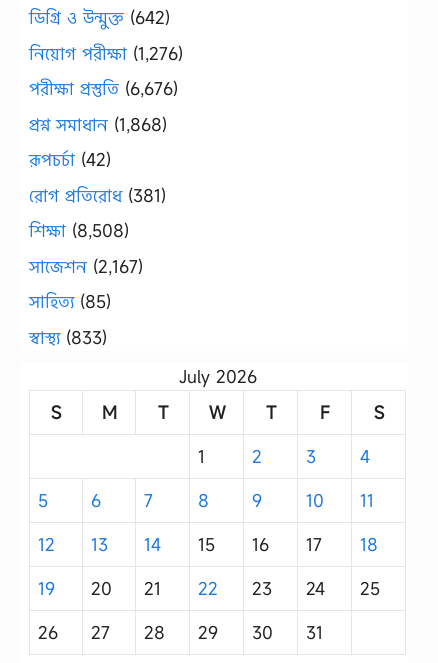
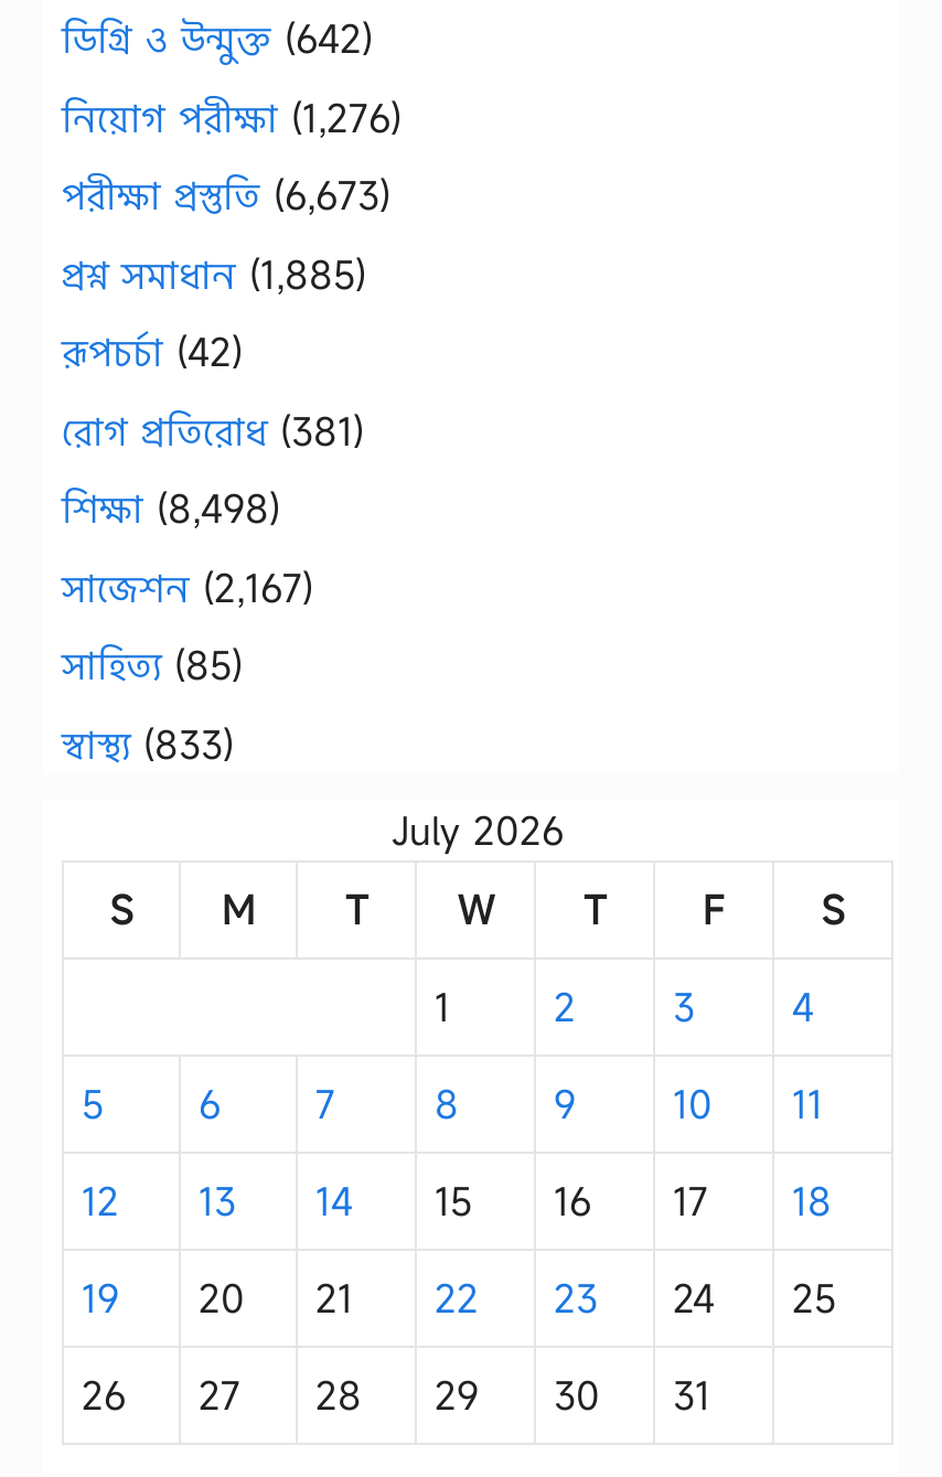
[29,77,178,100] পরীক্ষা প্রস্তুতি (6,676) -> [62,170,390,221] পরীক্ষা প্রস্তুতি (6,673)
[29,112,167,135] প্রশ্ন সমাধান (1,868) -> [62,248,366,299] প্রশ্ন সমাধান (1,885)
[29,219,129,242] শিক্ষা (8,508) -> [62,483,280,534] শিক্ষা (8,498)

